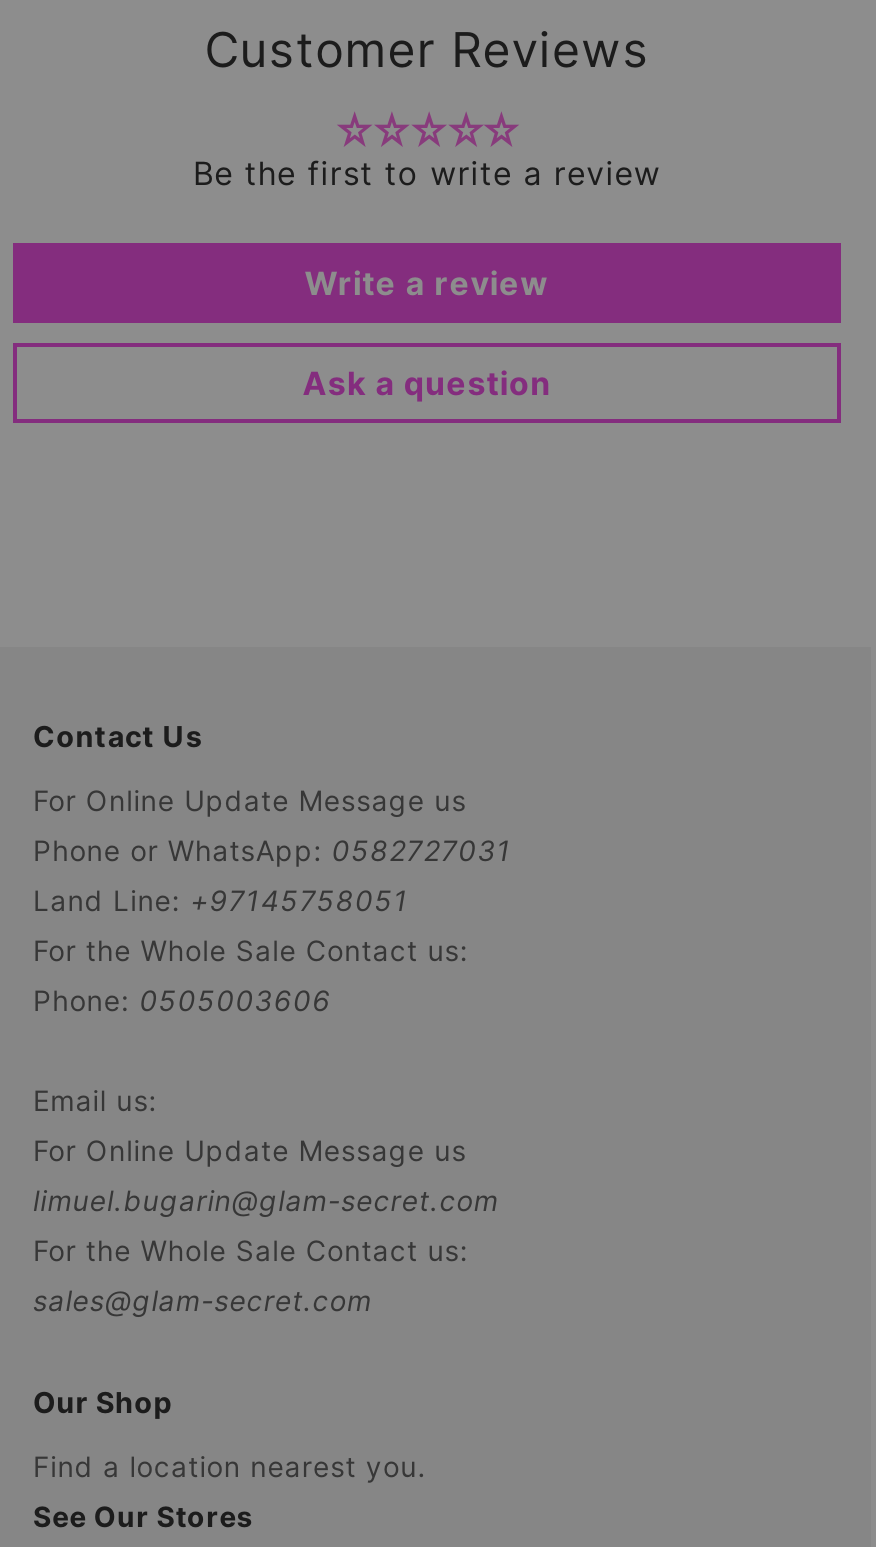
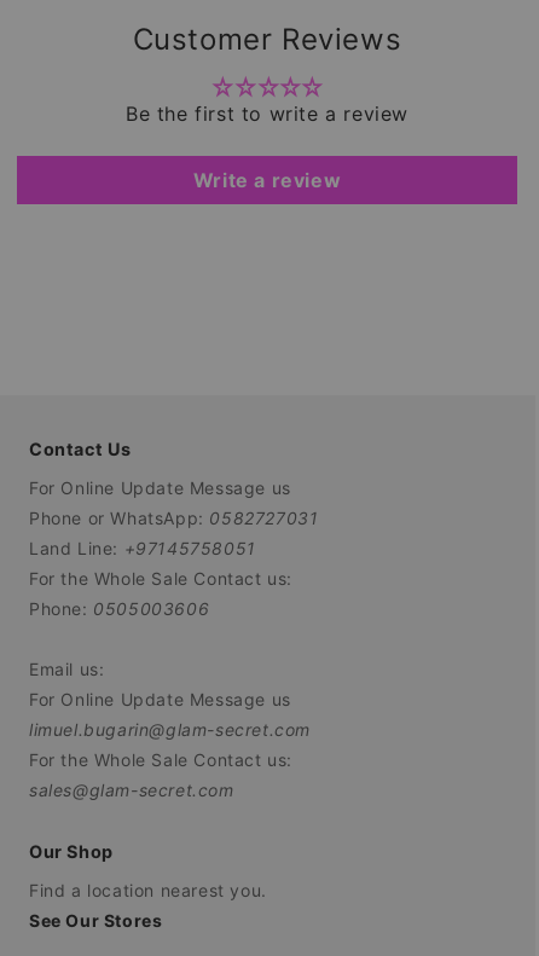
[303,363,551,403] Ask a question -> none

